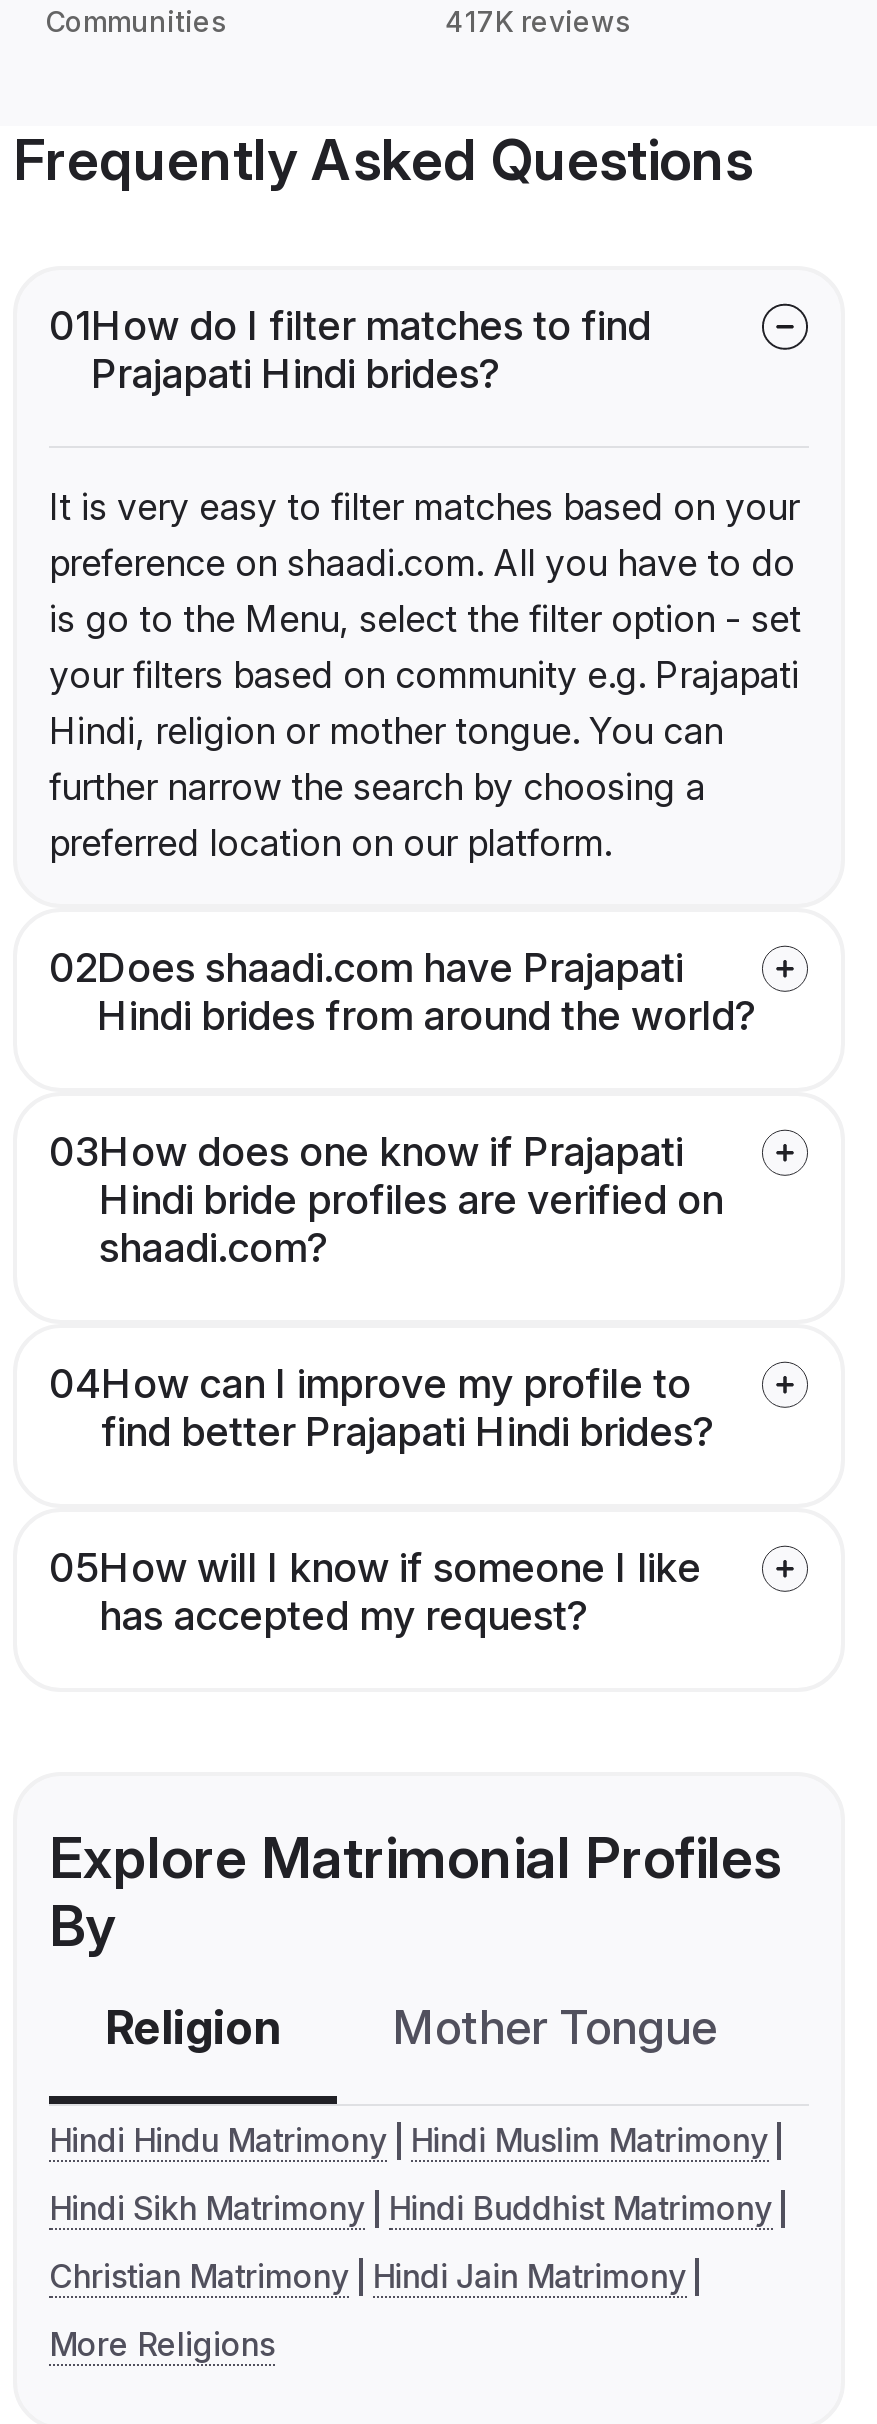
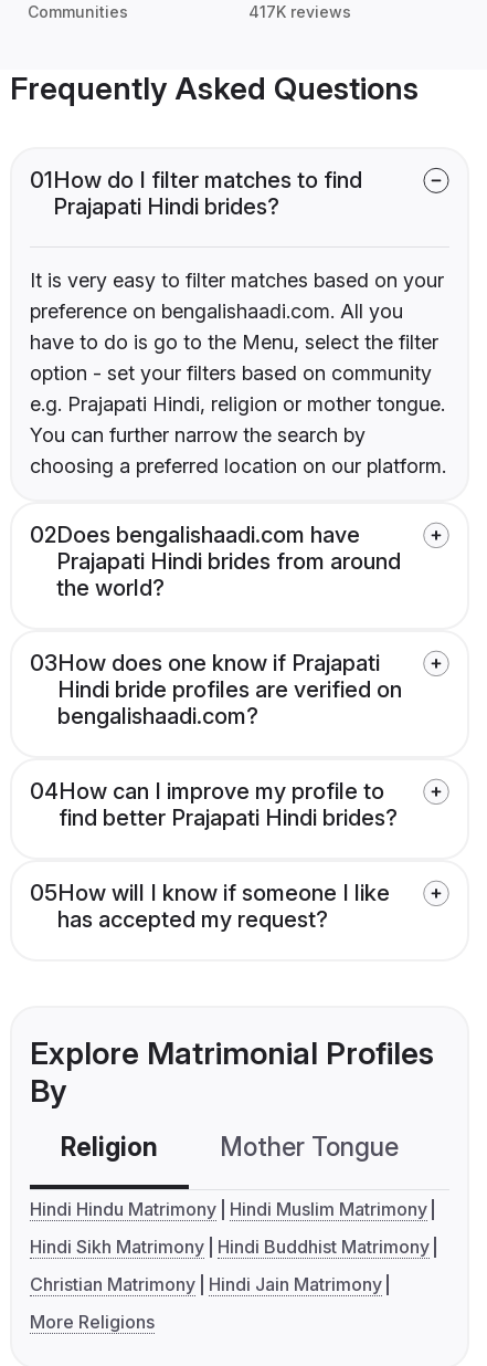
[49,543,801,865] preference on shaadi.com. All you have to do | is go to the Menu, select the filter option - set | your filters based on community e.g. Prajapati | Hindi, religion or mother tongue. You can | further narrow the search by choosing a | preferred location on our platform. -> [30,300,446,478] preference on bengalishaadi.com. All you | have to do is go to the Menu, select the filter | option - set your filters based on community | e.g. Prajapati Hindi, religion or mother tongue. | You can further narrow the search by | choosing a preferred location on our platform.
[49,945,757,1041] 02Does shaadi.com have Prajapati | Hindi brides from around the world? -> [30,522,401,602] 02Does bengalishaadi.com have | Prajapati Hindi brides from around | the world?
[99,1225,329,1273] shaadi.com? -> [57,703,258,730] bengalishaadi.com?

